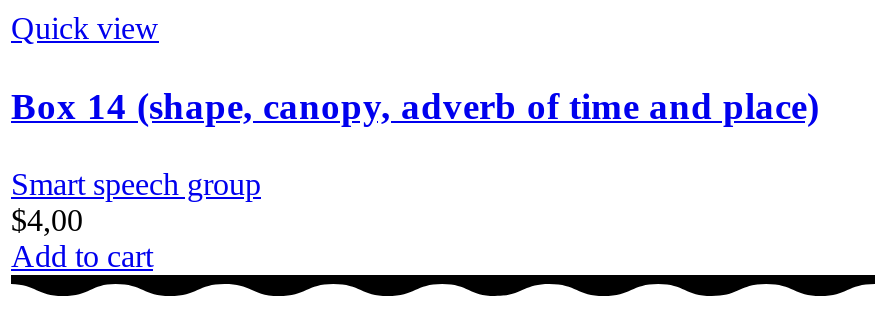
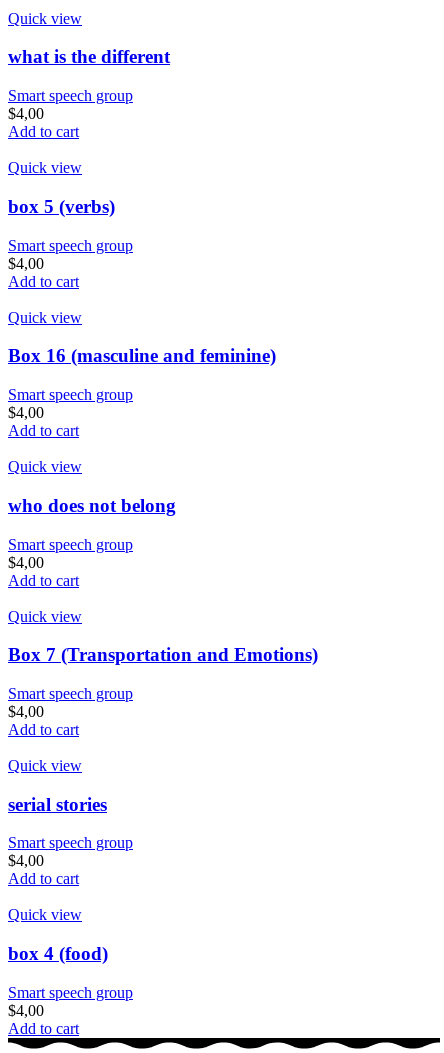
[11,85,819,127] Box 14 (shape, canopy, adverb of time and place) -> [8,46,318,964] what is the different | Smart speech group | $4,00 | Add to cart | Quick view | box 5 (verbs) | Smart speech group | $4,00 | Add to cart | Quick view | Box 16 (masculine and feminine) | Smart speech group | $4,00 | Add to cart | Quick view | who does not belong | Smart speech group | $4,00 | Add to cart | Quick view | Box 7 (Transportation and Emotions) | Smart speech group | $4,00 | Add to cart | Quick view | serial stories | Smart speech group | $4,00 | Add to cart | Quick view | box 4 (food)

